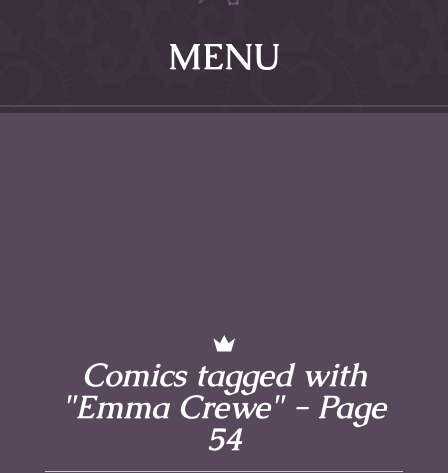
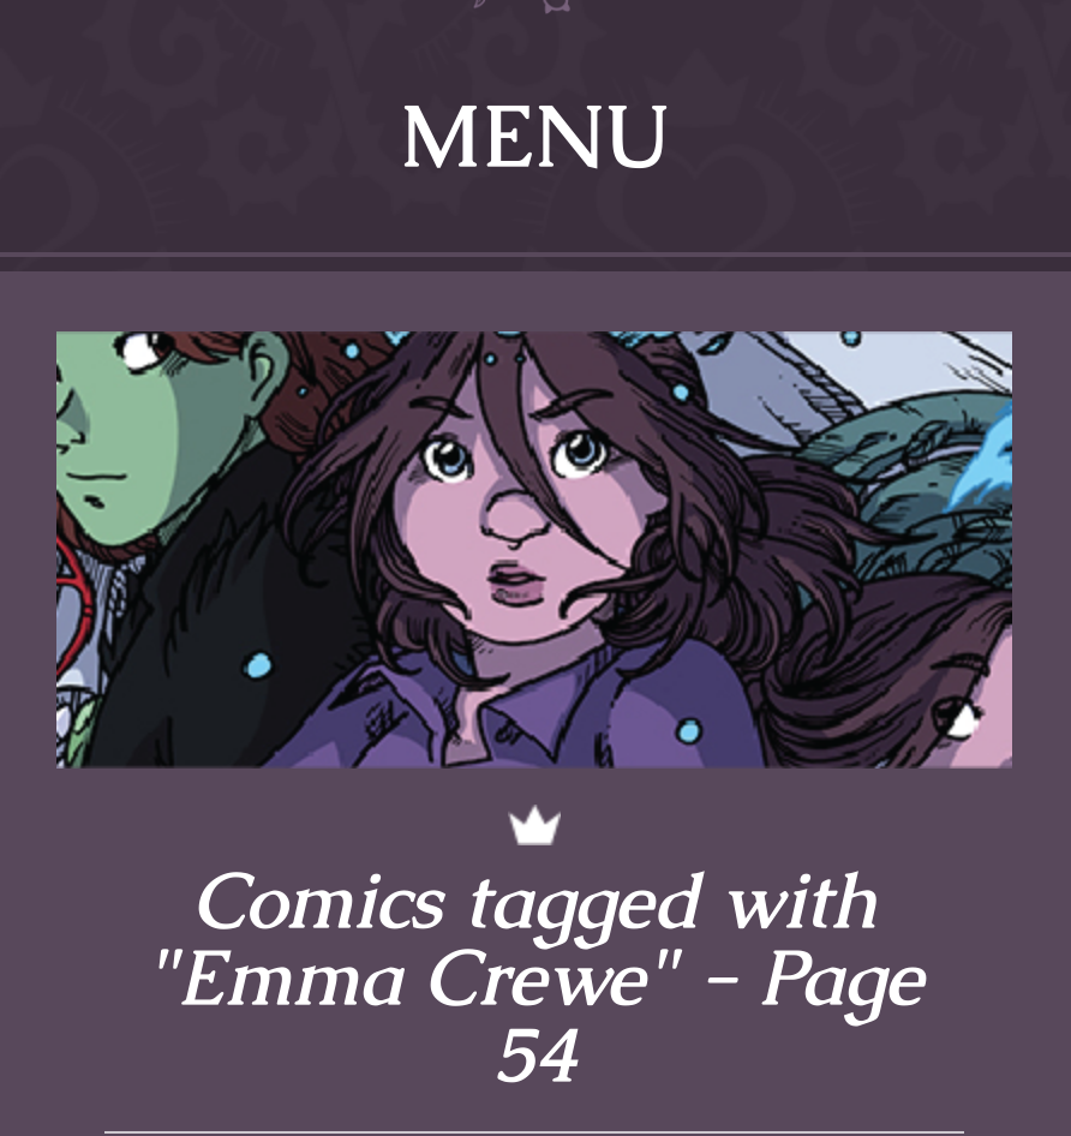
none -> [54,329,1015,769] [image]

